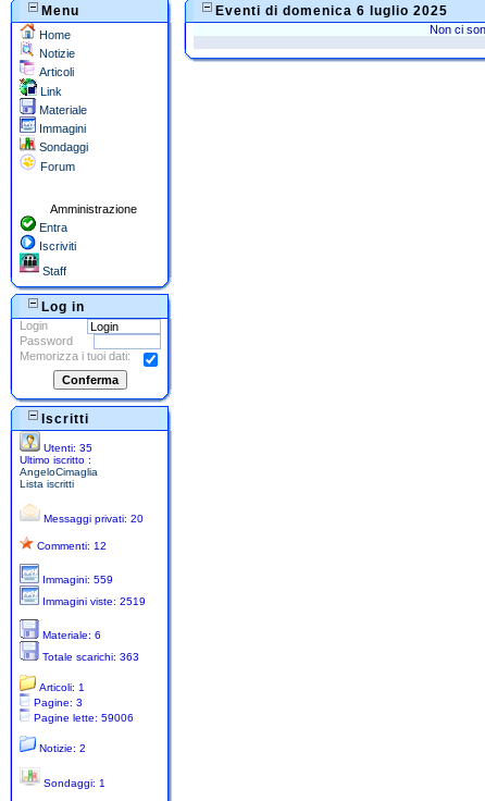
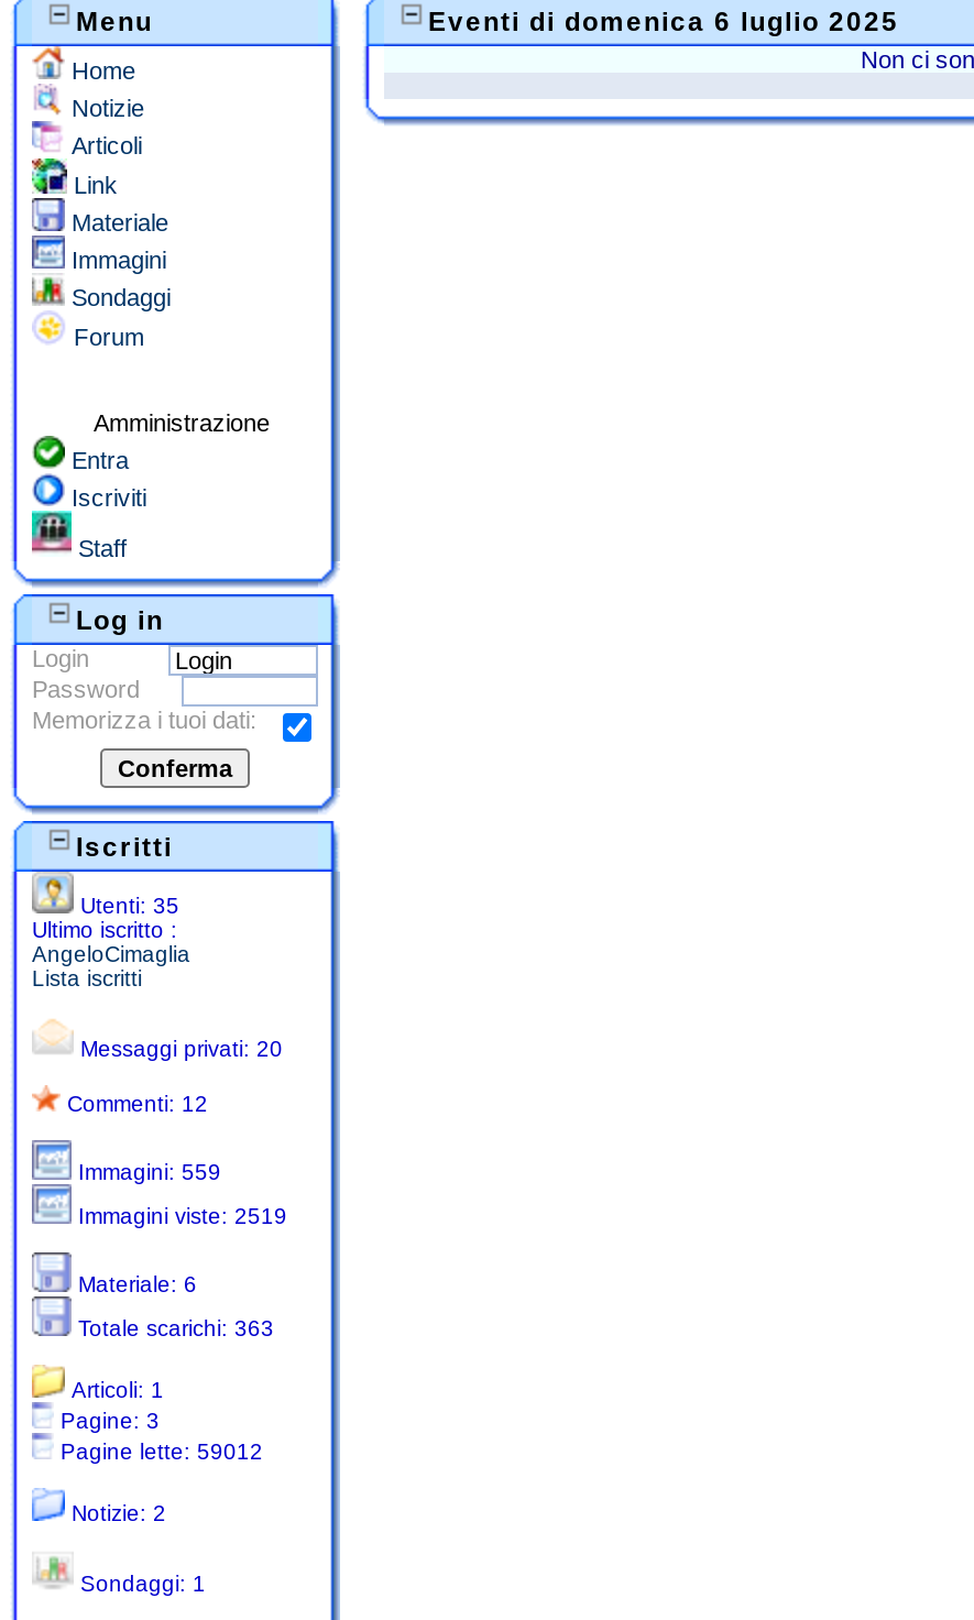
[30,712,134,724] Pagine lette: 59006 -> [54,1440,263,1464] Pagine lette: 59012

